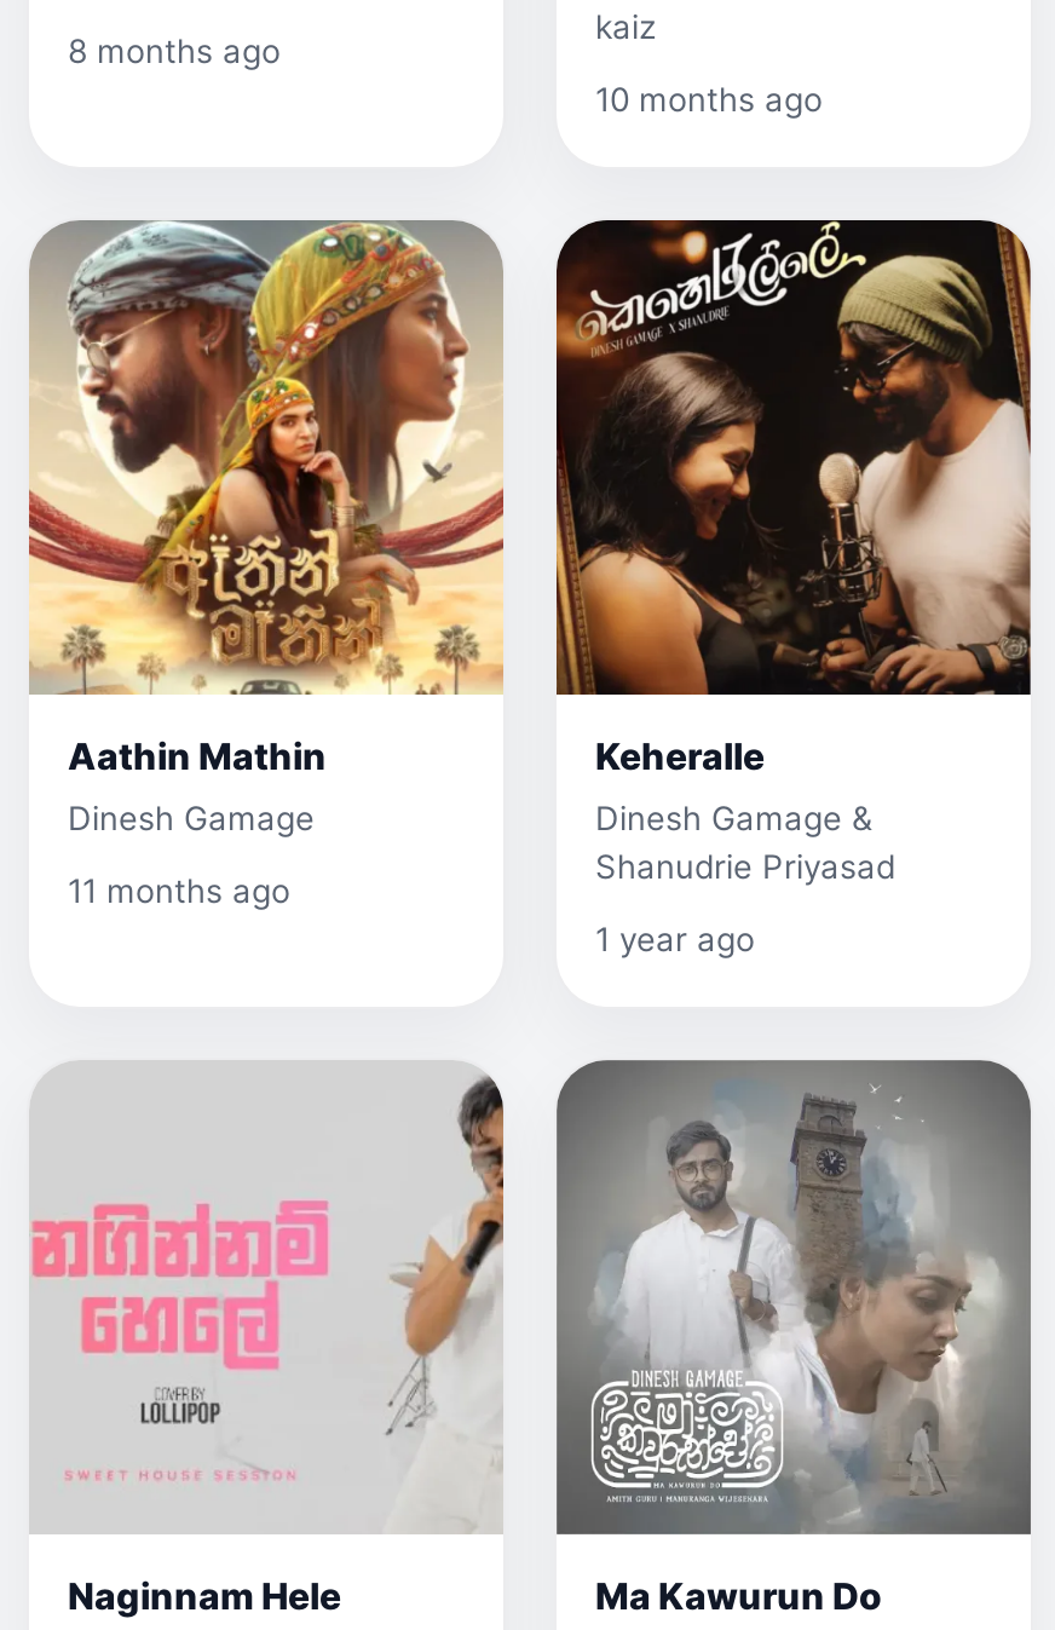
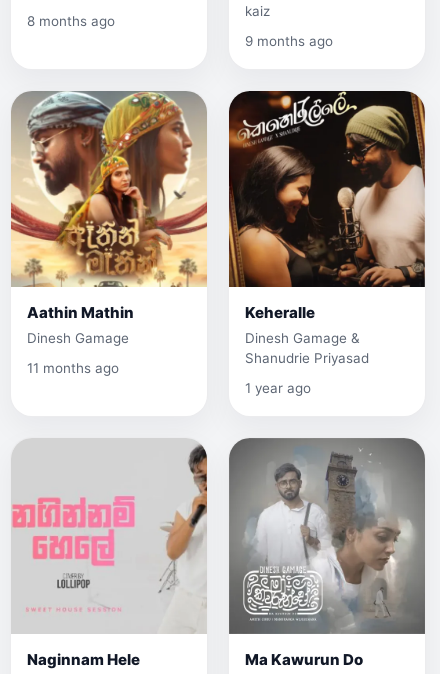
[595,79,823,118] 10 months ago -> [245,33,333,49] 9 months ago

